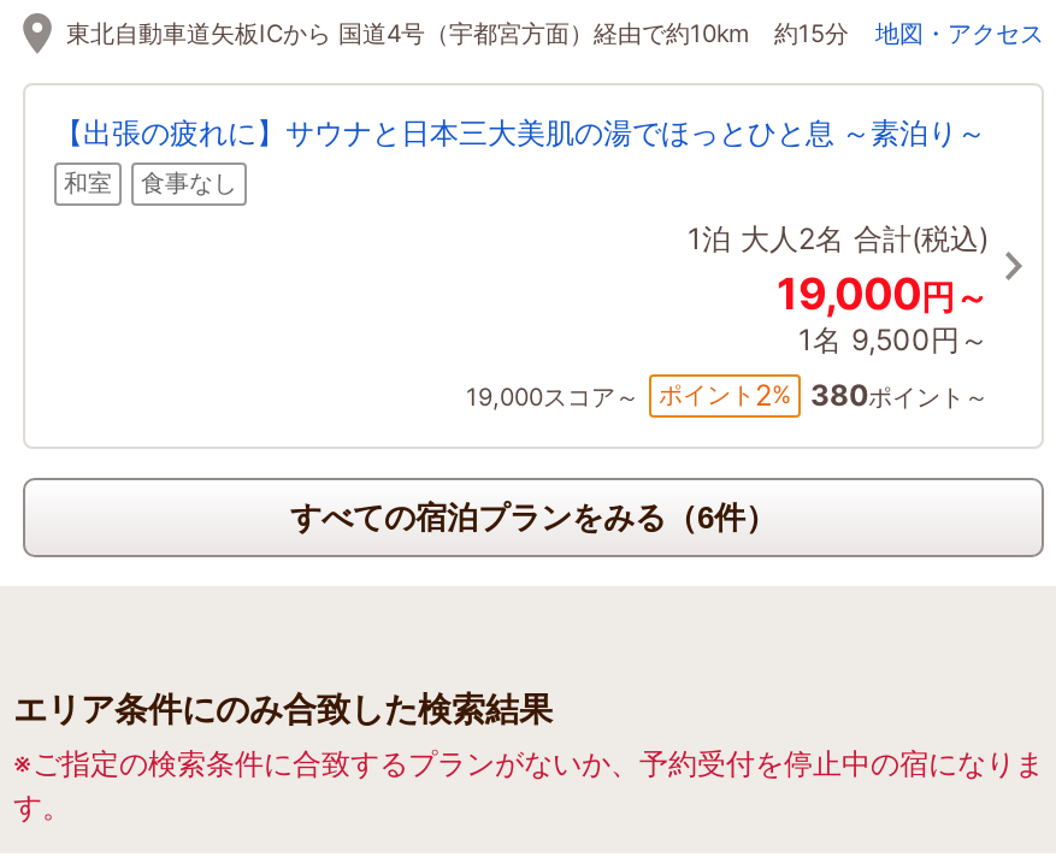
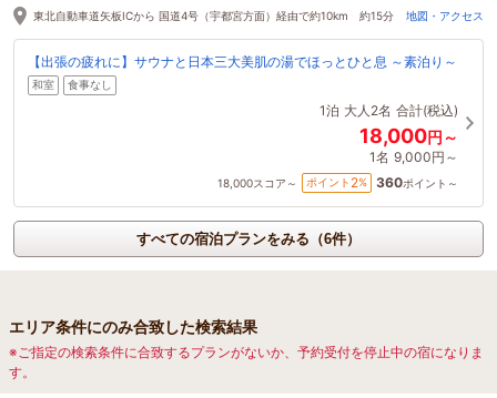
[777,268,989,318] 19,000円～ -> [359,124,458,147] 18,000円～
[798,321,989,357] 1名 9,500円～ -> [369,148,458,165] 1名 9,000円～
[466,381,639,410] 19,000スコア～ -> [217,176,297,189] 18,000スコア～
[659,376,989,413] ポイント2% 380ポイント～ -> [306,174,458,191] ポイント2% 360ポイント～

